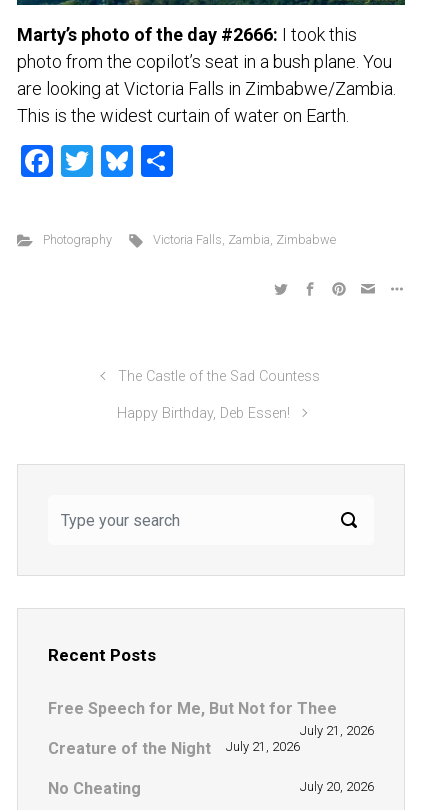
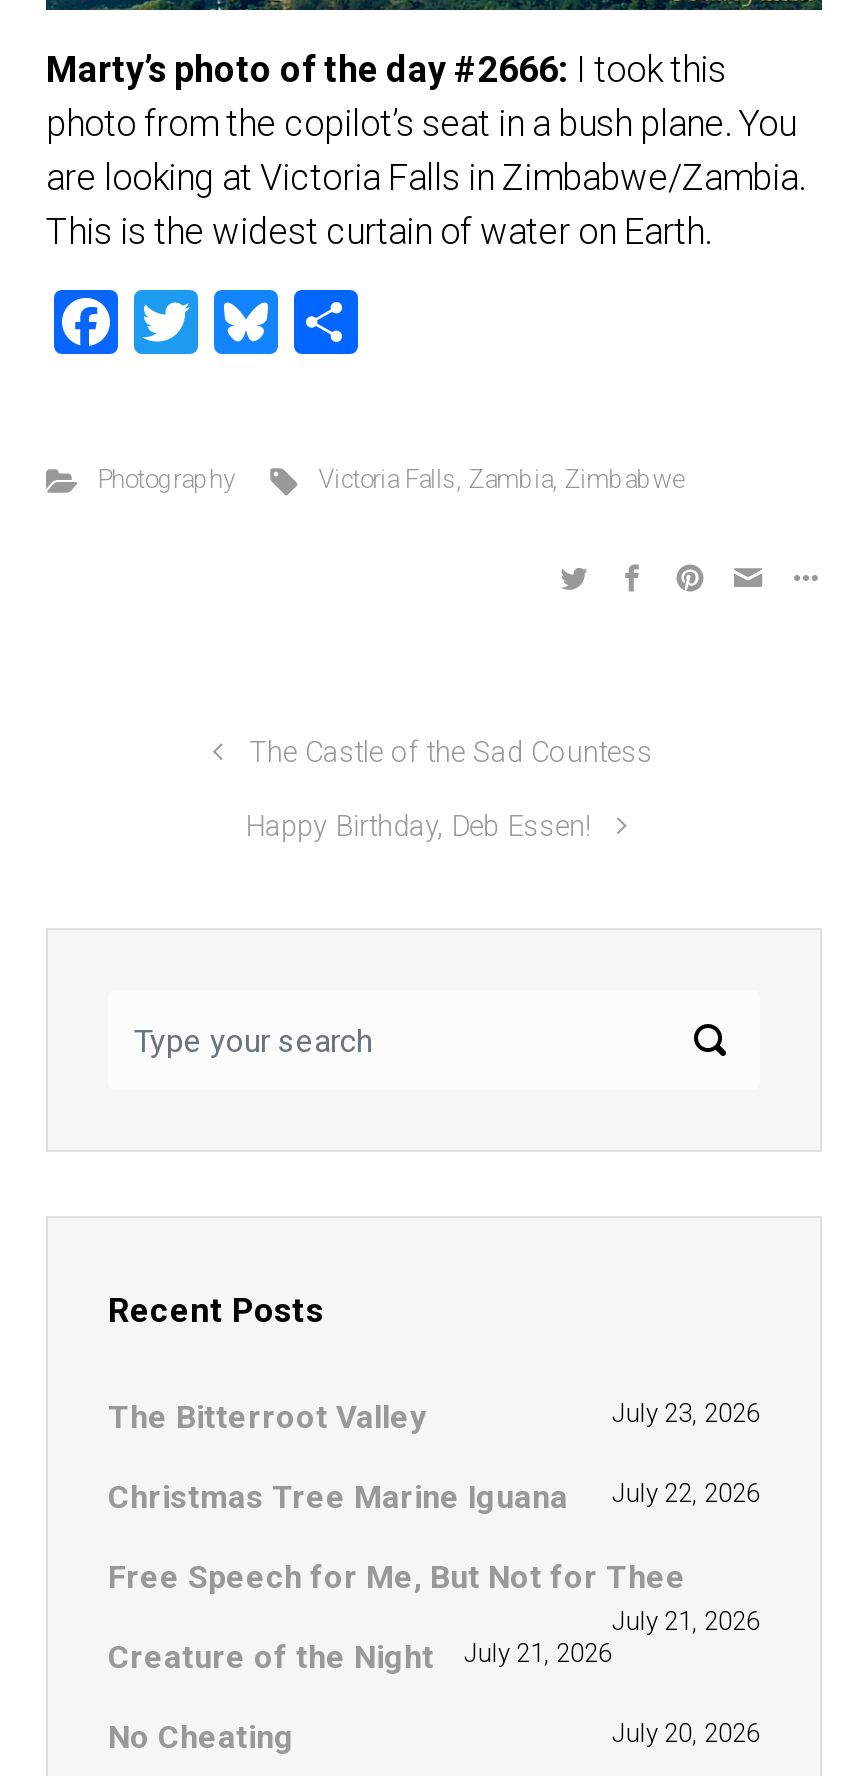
none -> [108,1399,760,1517] The Bitterroot Valley | July 23, 2026 | Christmas Tree Marine Iguana | July 22, 2026

